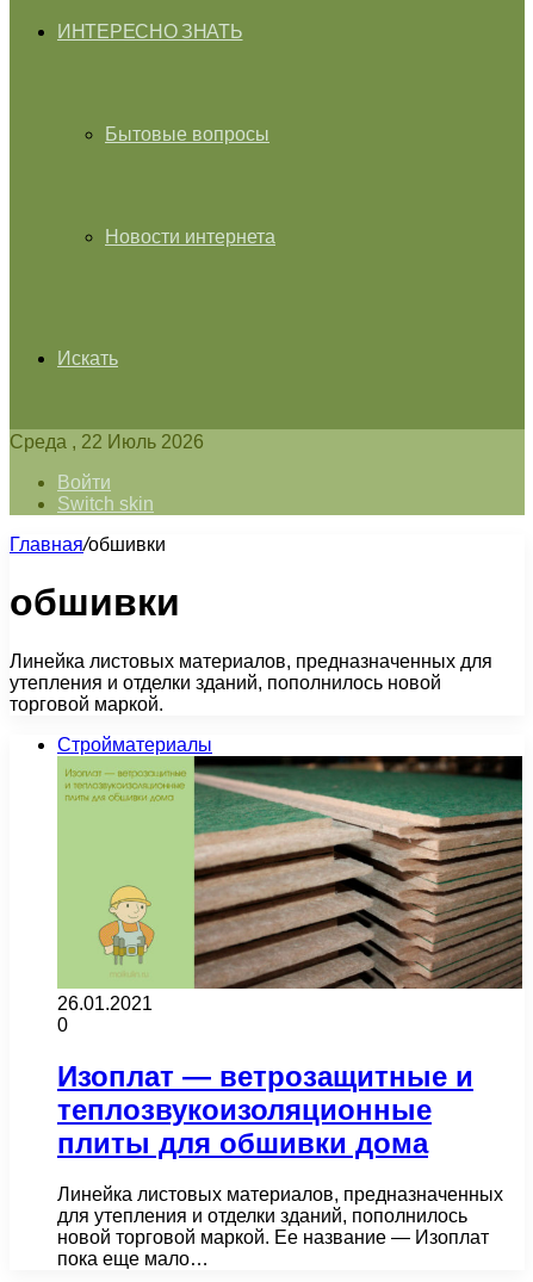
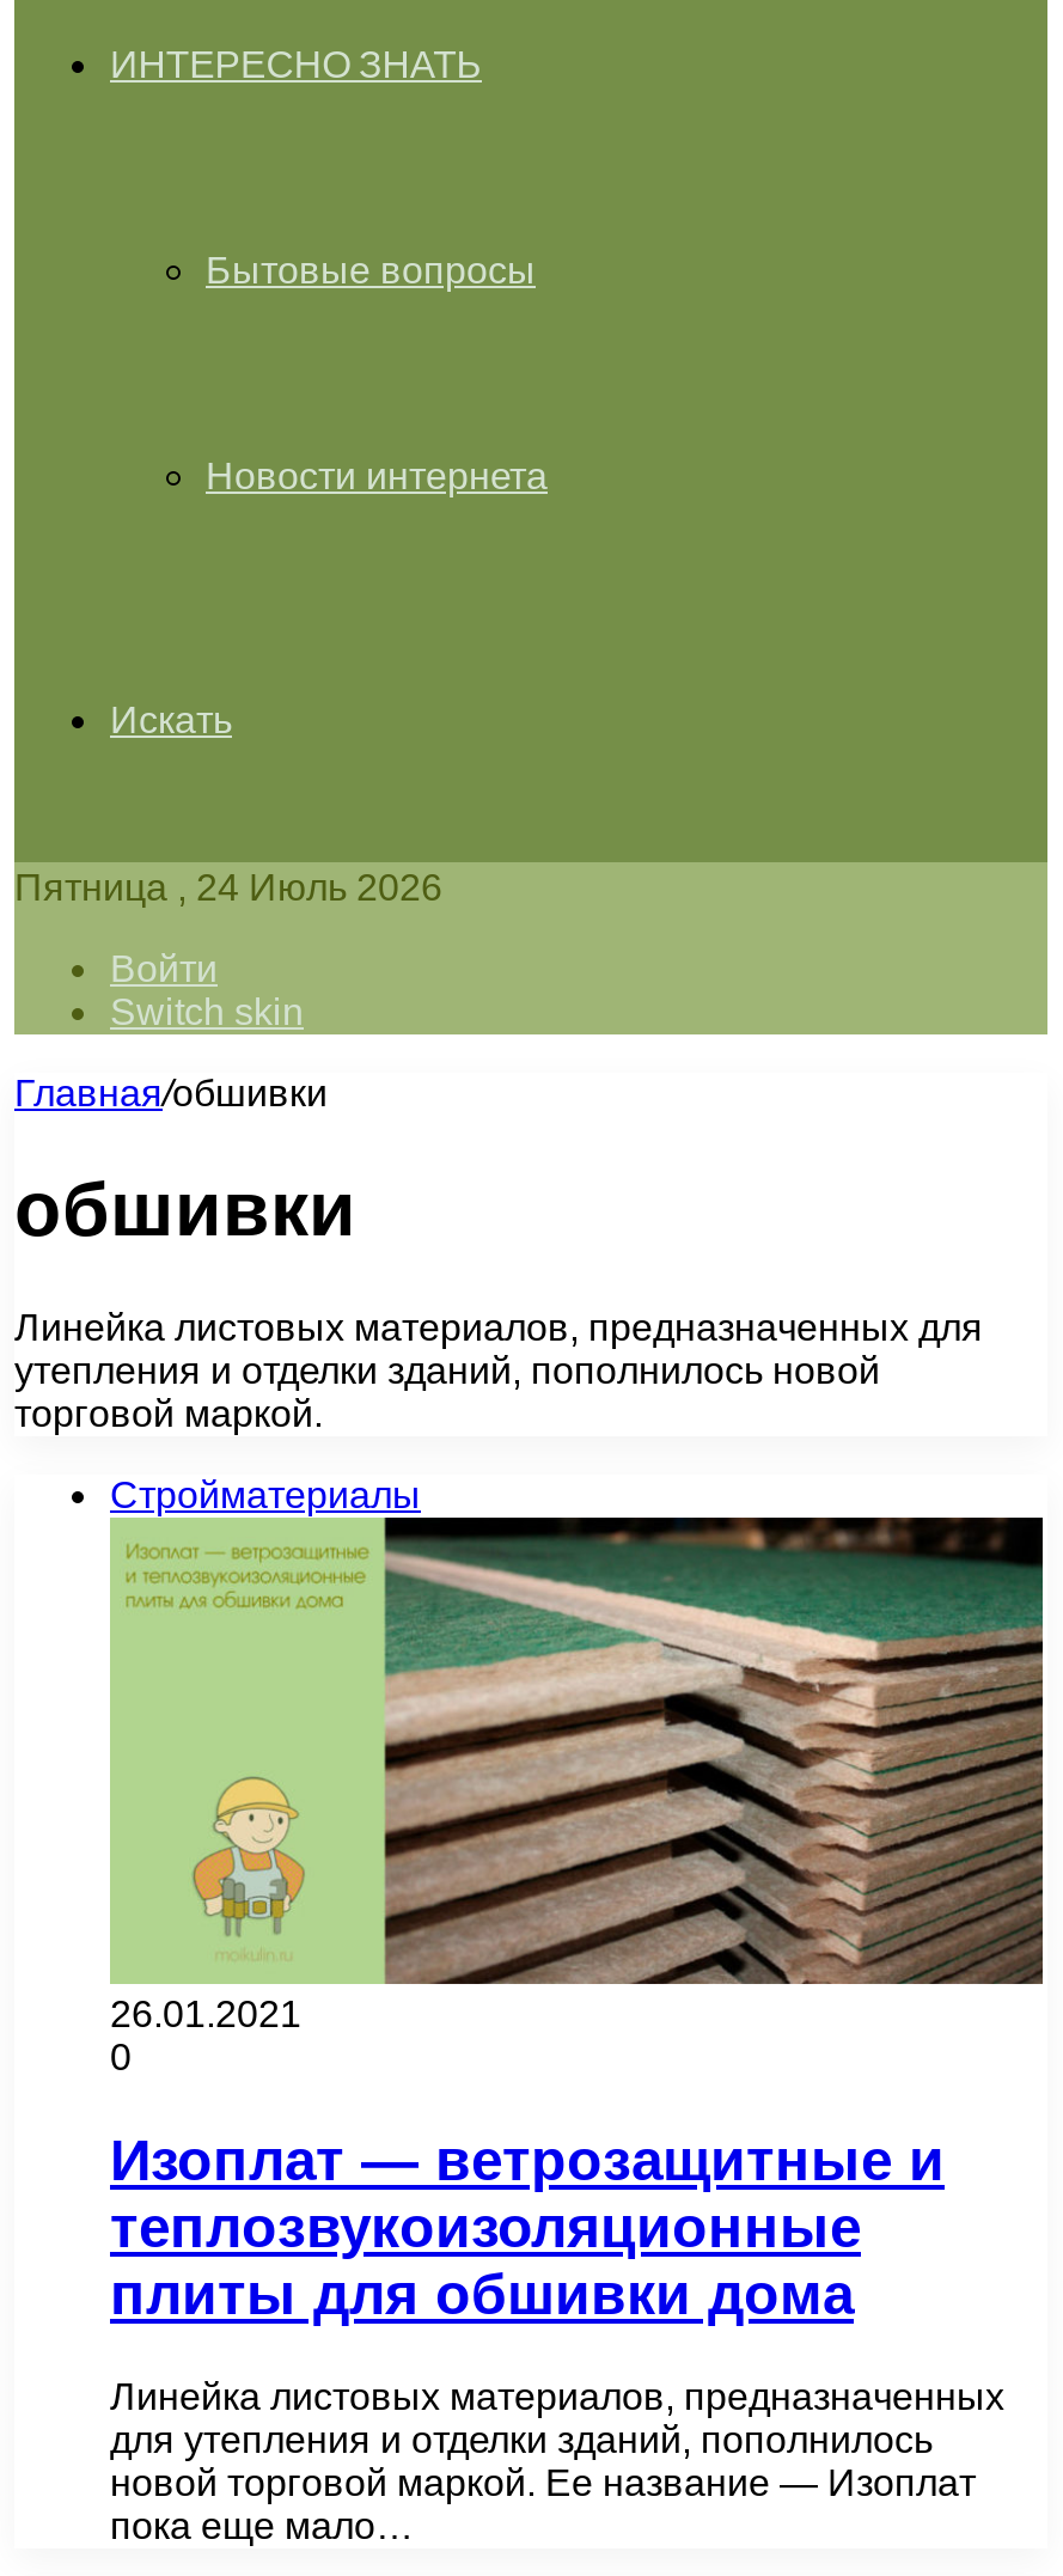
[10,432,204,452] Среда , 22 Июль 2026 -> [14,867,442,908] Пятница , 24 Июль 2026

